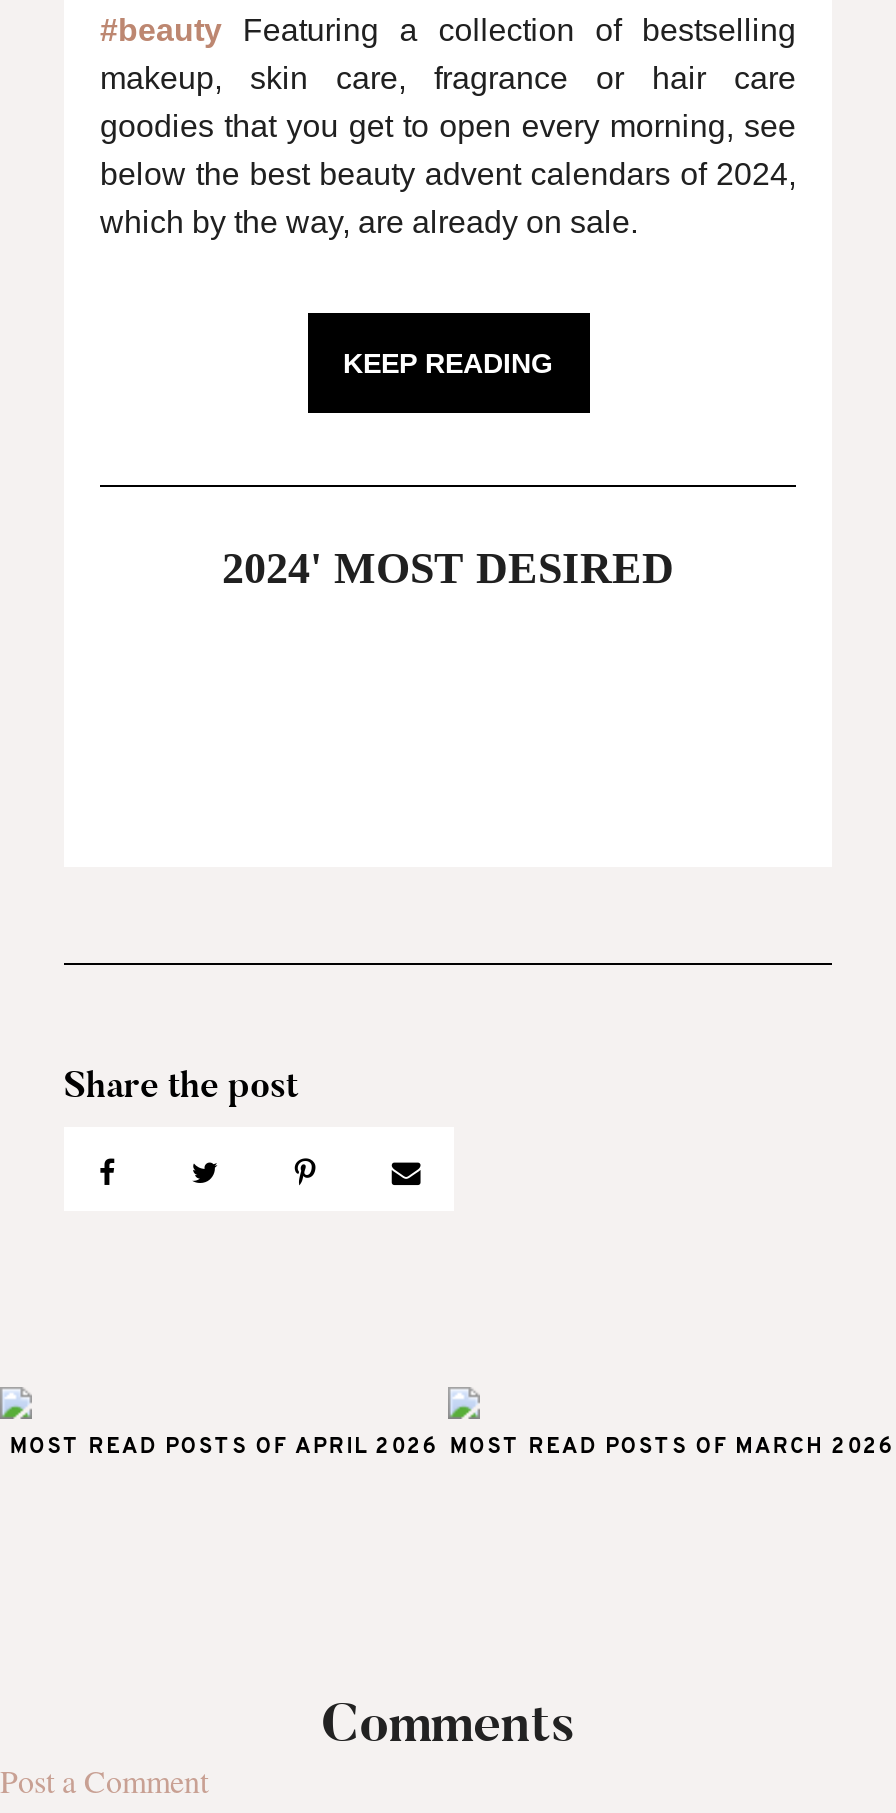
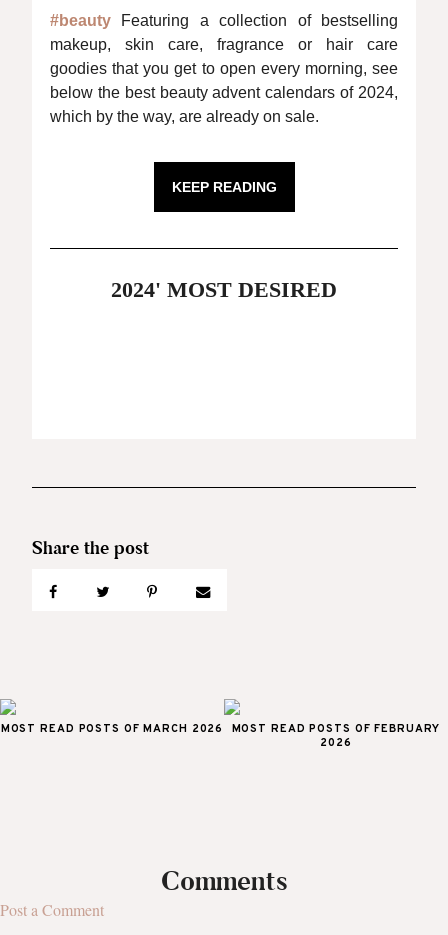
[9,1432,895,1460] MOST READ POSTS OF APRIL 2026 MOST READ POSTS OF MARCH 2026 -> [1,722,440,750] MOST READ POSTS OF MARCH 2026 MOST READ POSTS OF FEBRUARY | 2026

